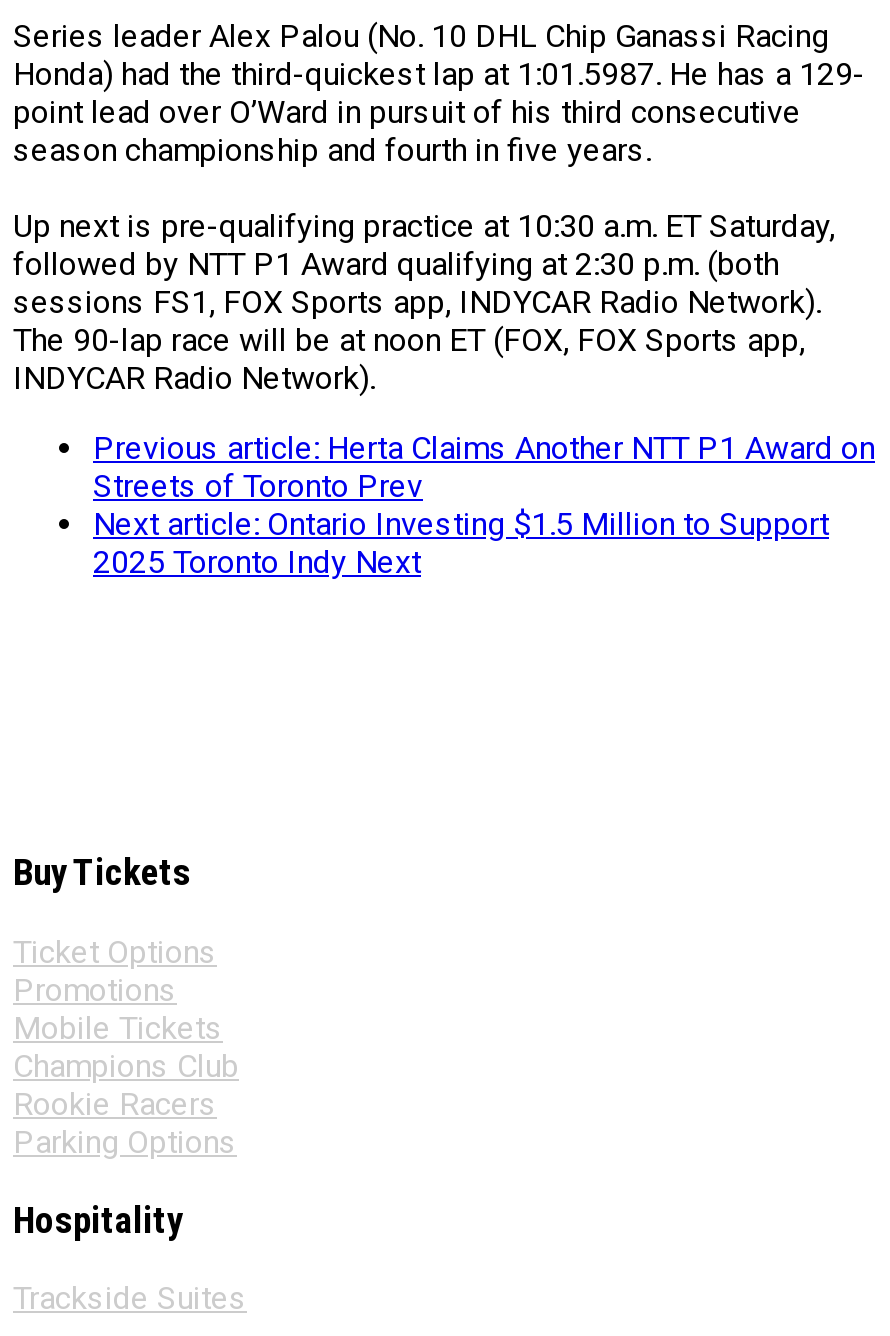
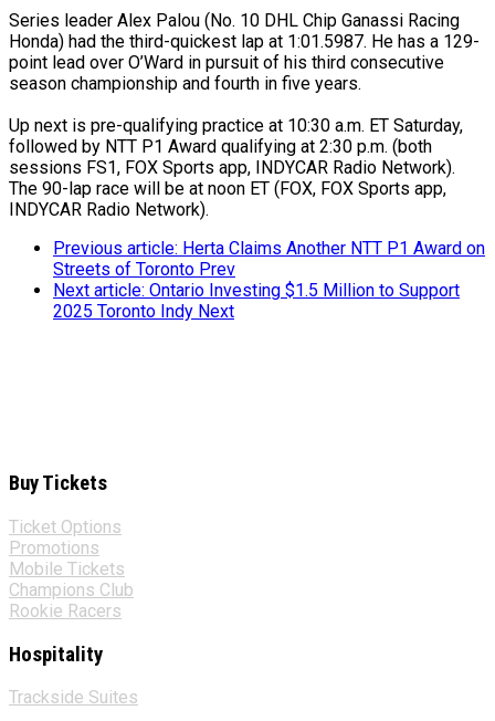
[13,1123,237,1161] Parking Options -> none

